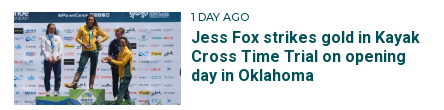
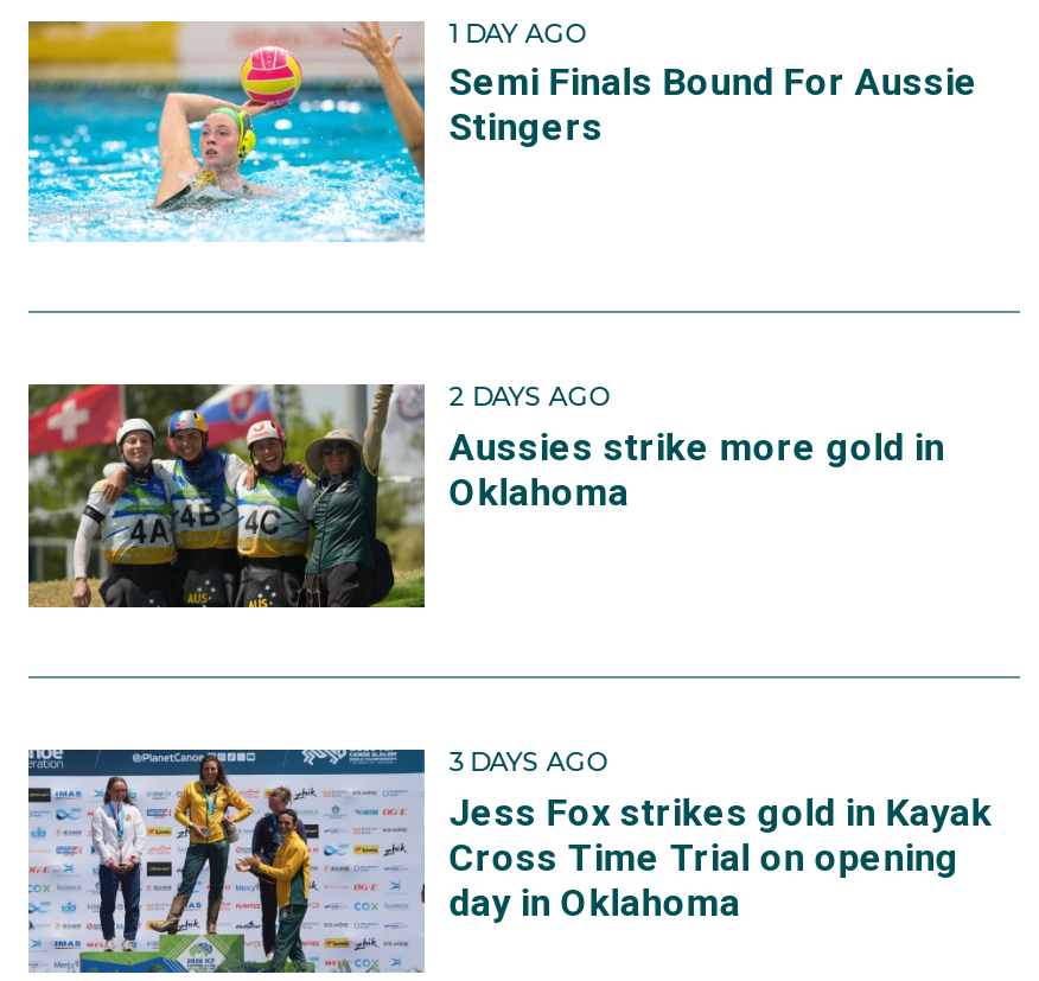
none -> [26,18,978,243] [image] | Semi Finals Bound For Aussie | Stingers
none -> [26,381,945,611] [image] | 2 DAYS AGO | Aussies strike more gold in | Oklahoma
none -> [449,745,608,779] 3 DAYS AGO

